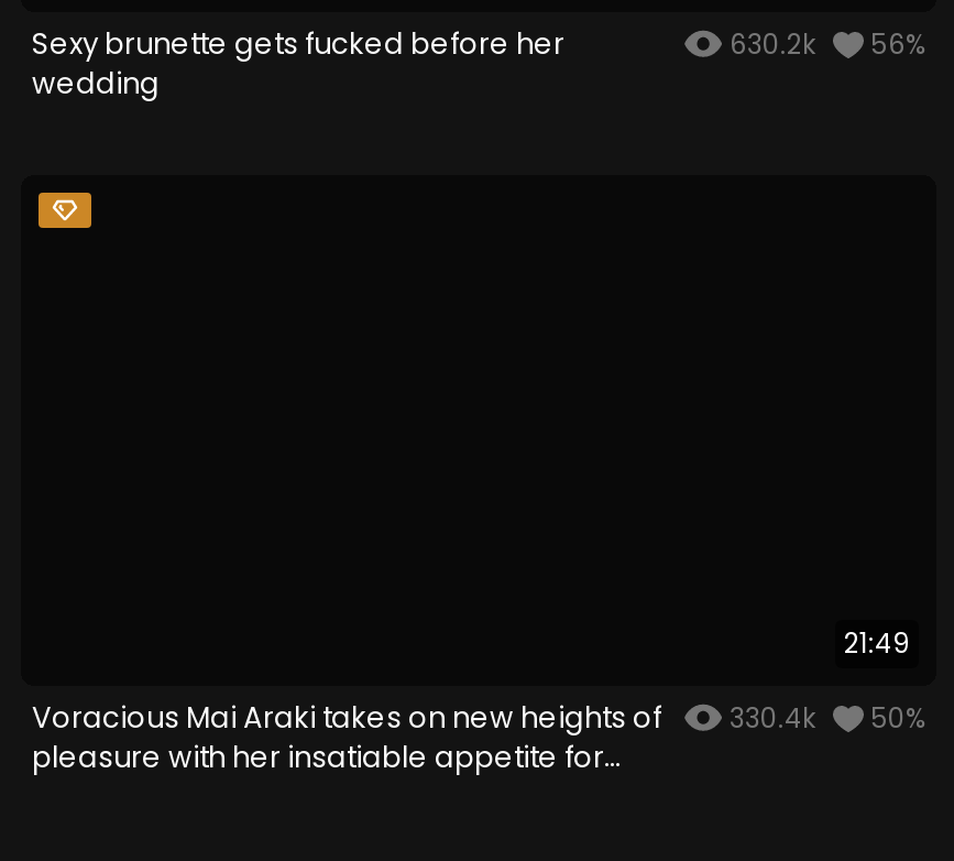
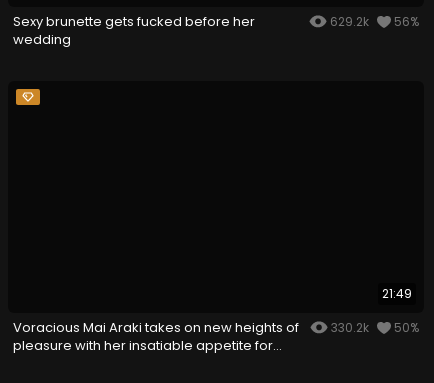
[723,25,925,62] 630.2k 56% -> [327,13,419,30] 629.2k 56%
[32,696,925,738] Voracious Mai Araki takes on new heights of 330.4k 50% -> [13,318,419,337] Voracious Mai Araki takes on new heights of 330.2k 50%

